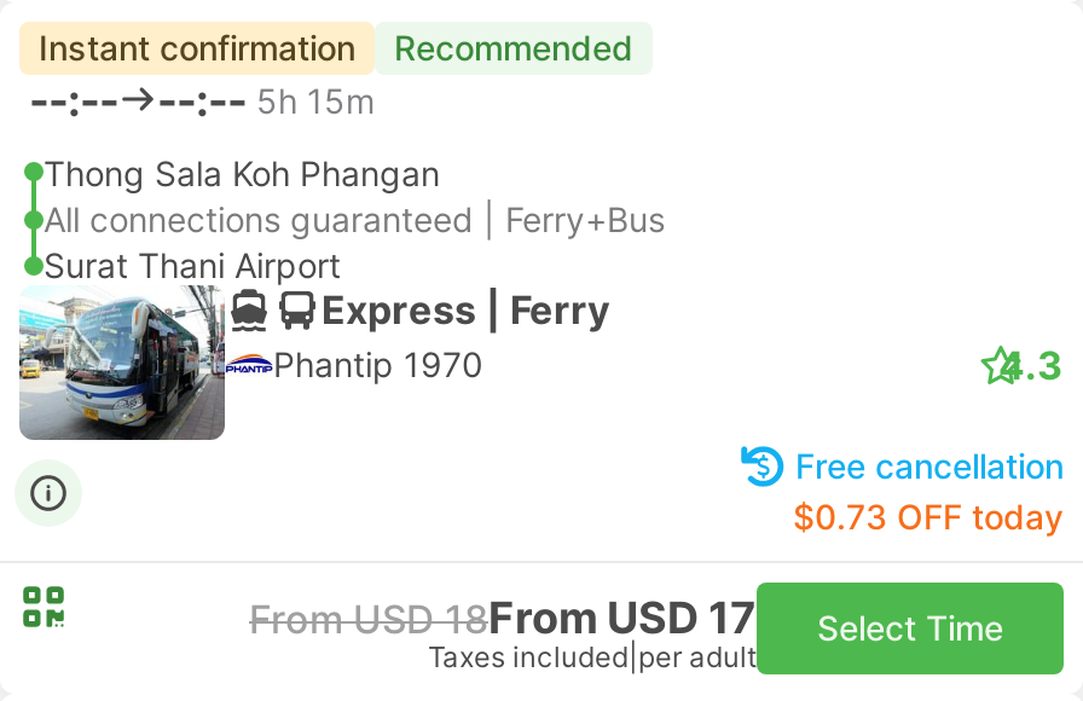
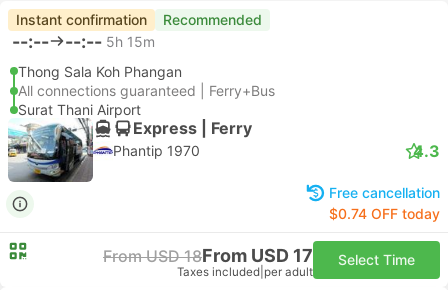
[793,496,1064,537] $0.73 OFF today -> [329,205,440,222] $0.74 OFF today

